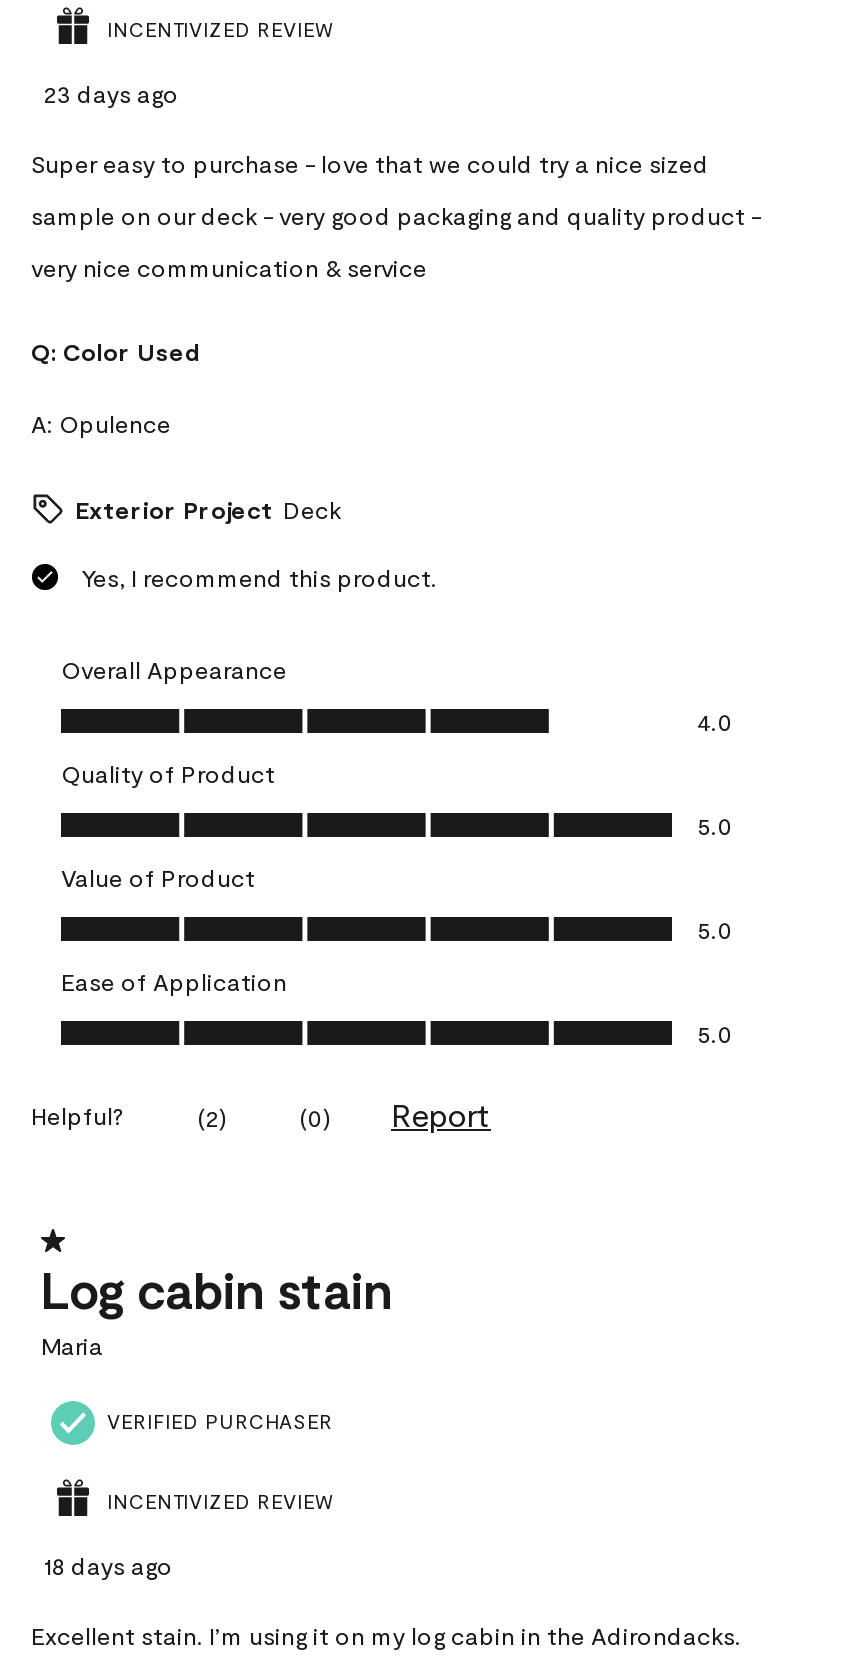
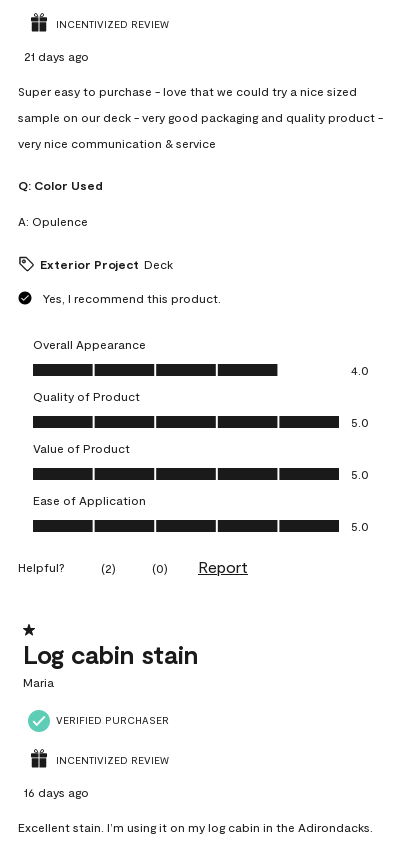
[43,79,179,107] 23 days ago -> [24,49,89,63] 21 days ago
[43,1551,173,1579] 18 days ago -> [24,785,89,799] 16 days ago

